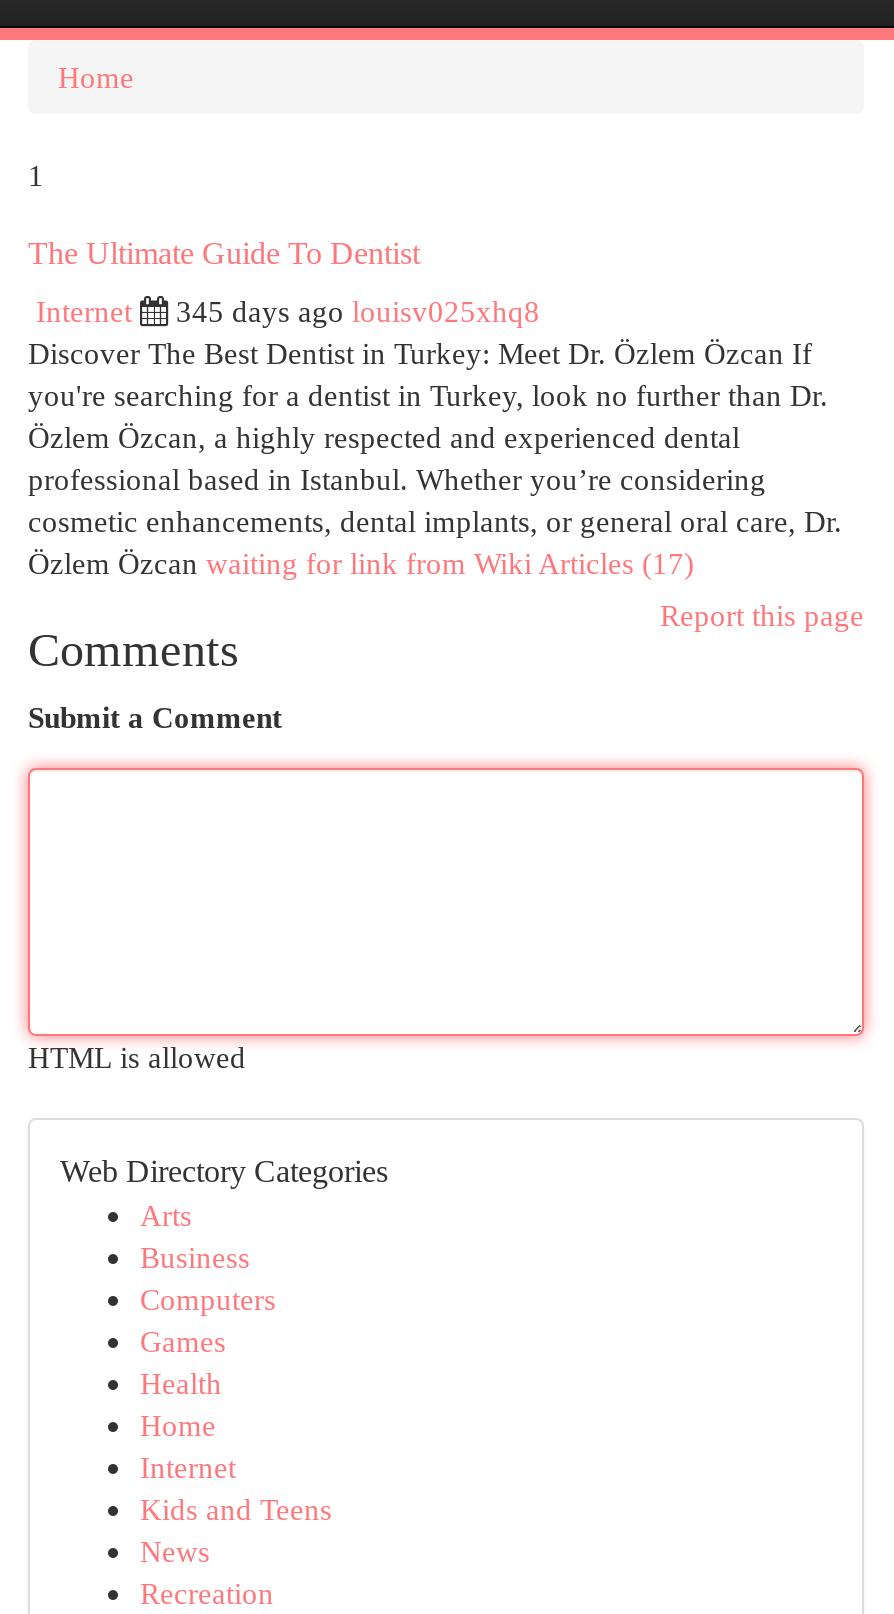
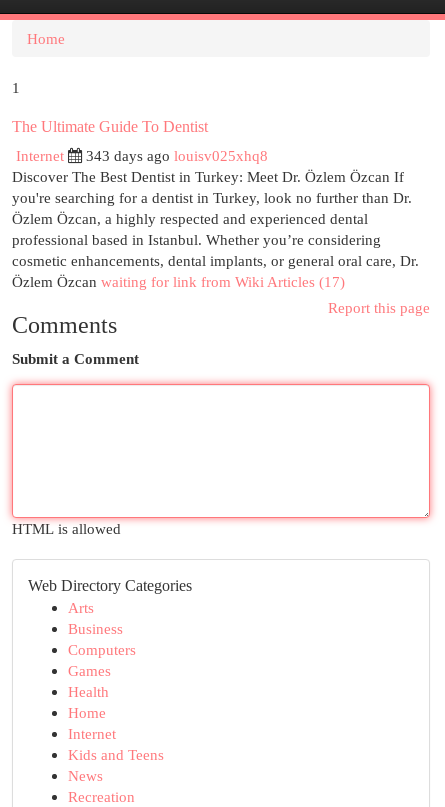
[176,294,540,328] 345 days ago louisv025xhq8 -> [86,147,268,164] 343 days ago louisv025xhq8

